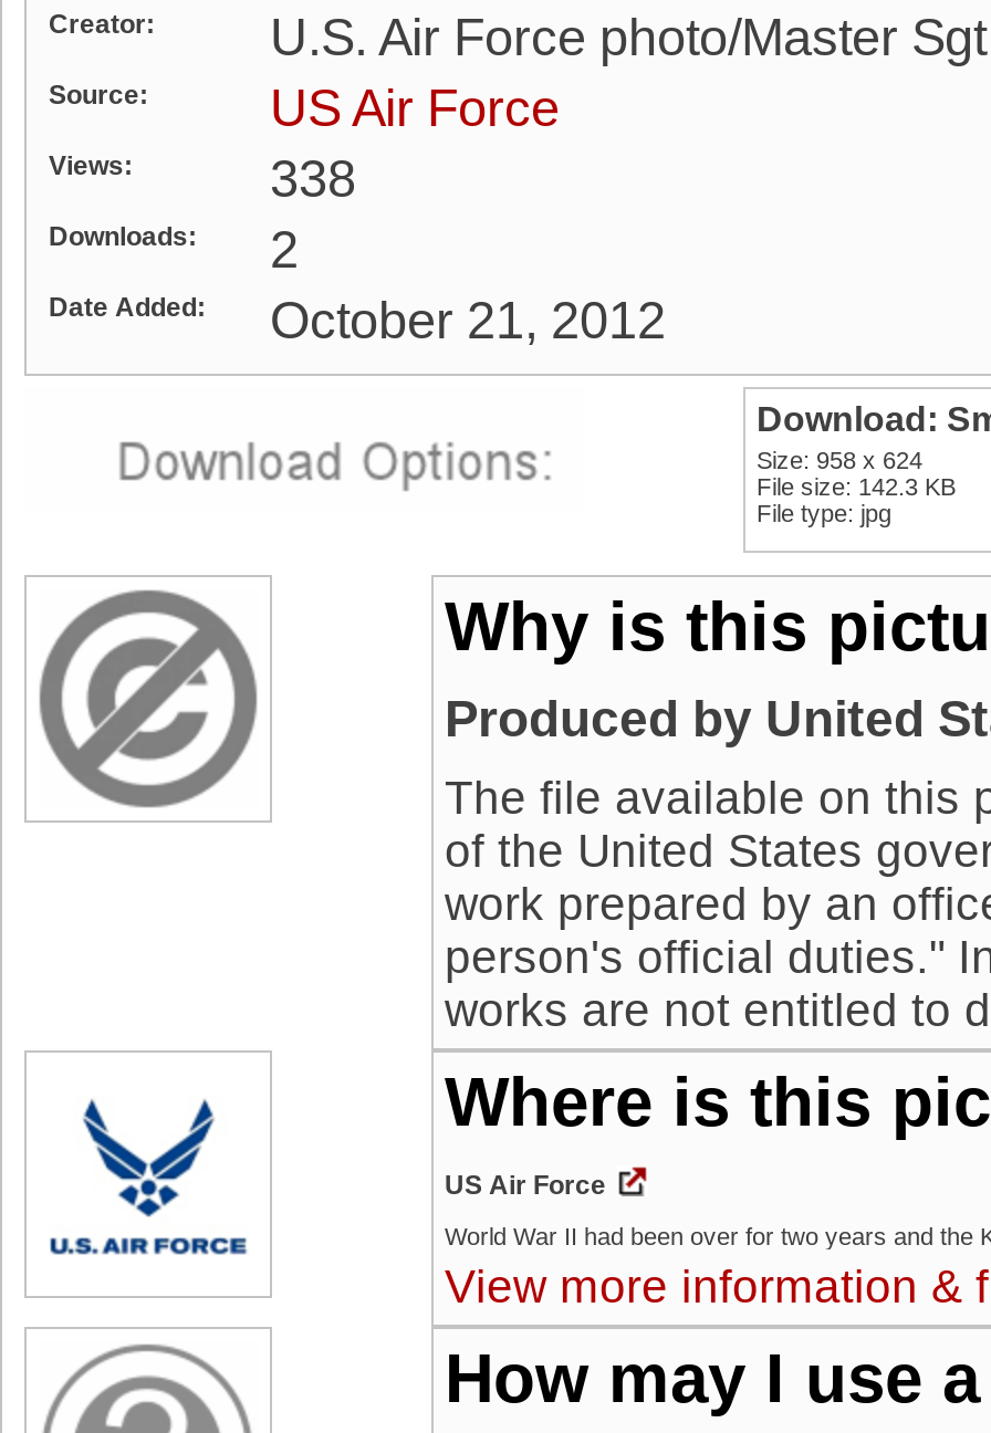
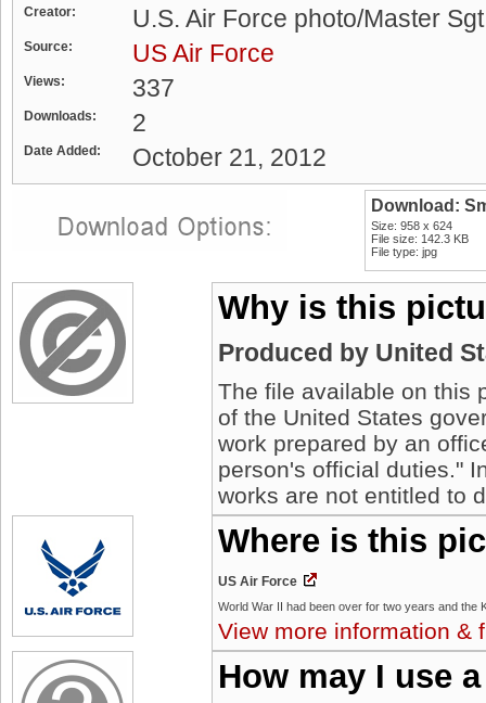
[270,150,356,208] 338 -> [132,74,175,102] 337

